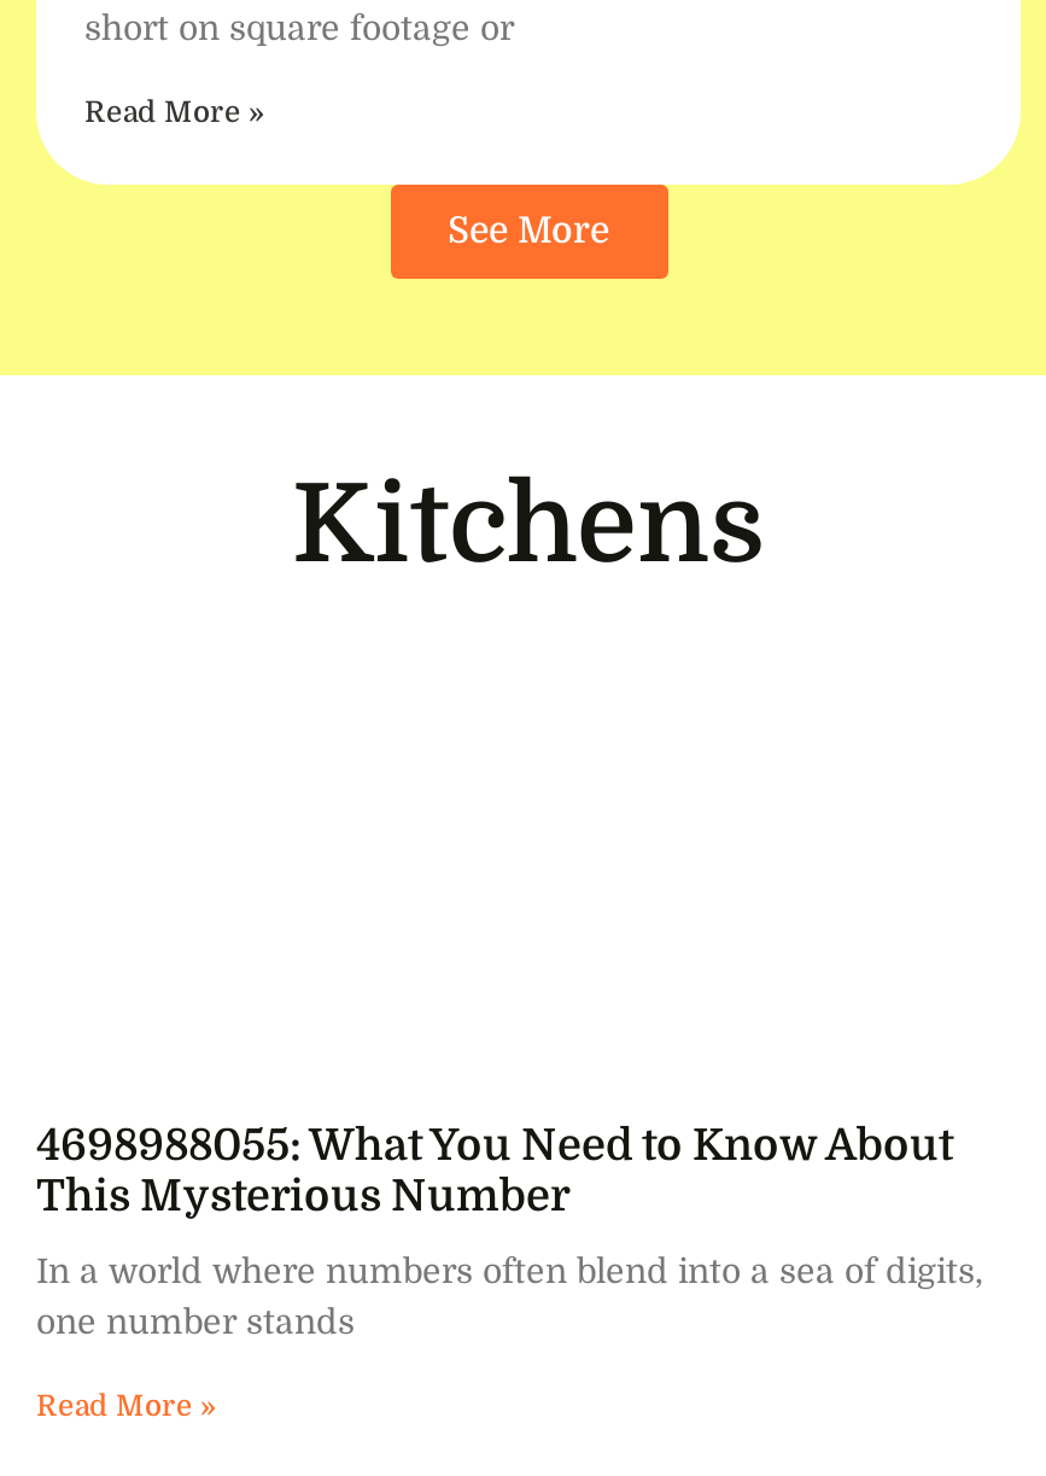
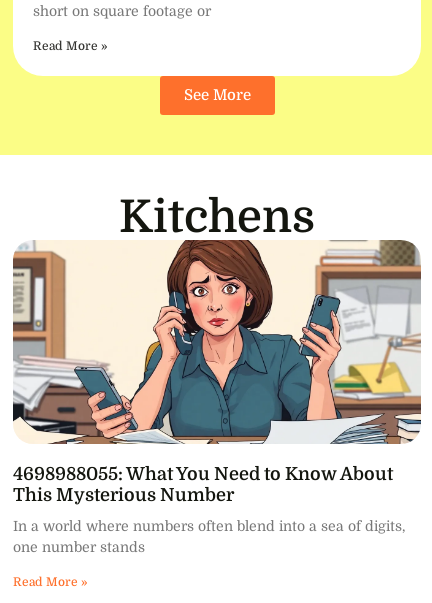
none -> [12,239,422,445] [image]

